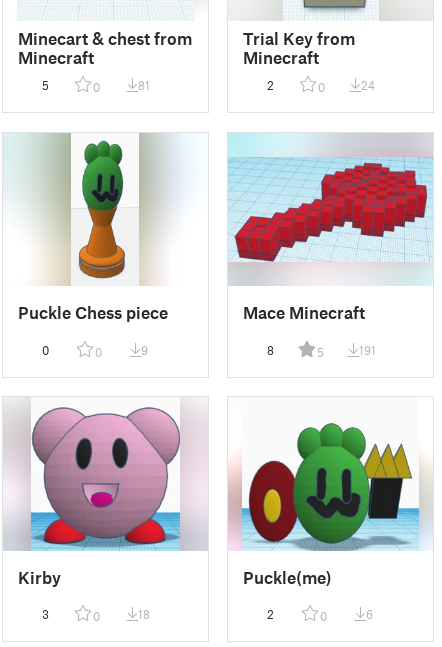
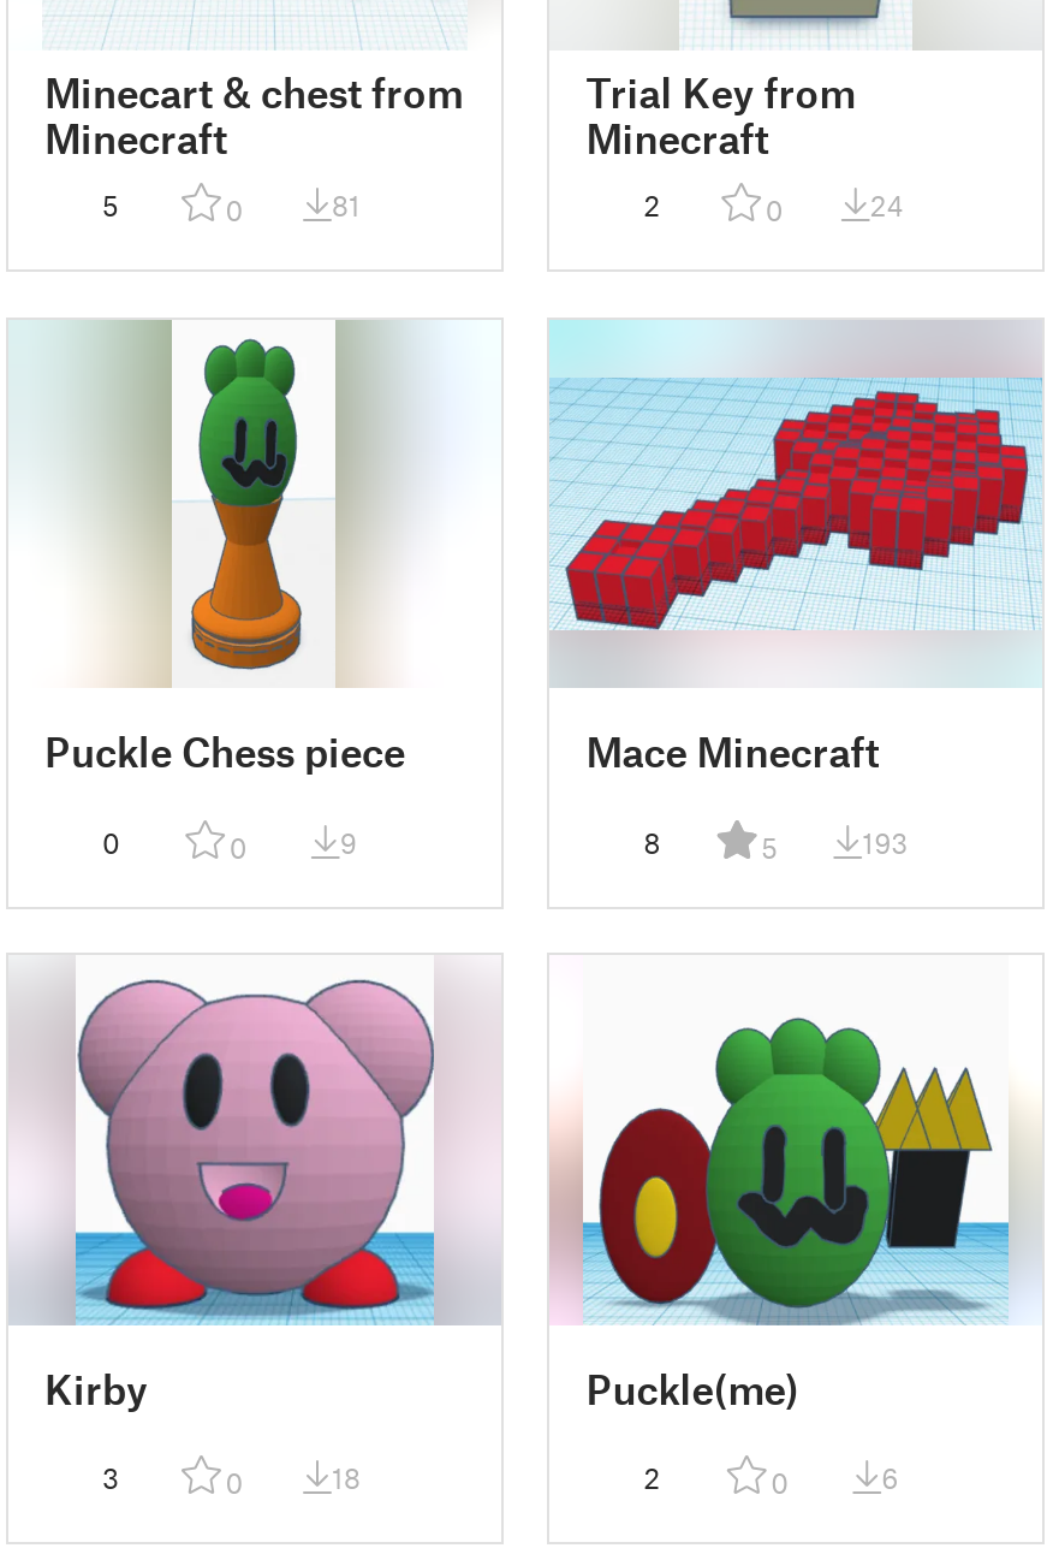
[359,343,376,357] 191 -> [862,824,908,858] 193

